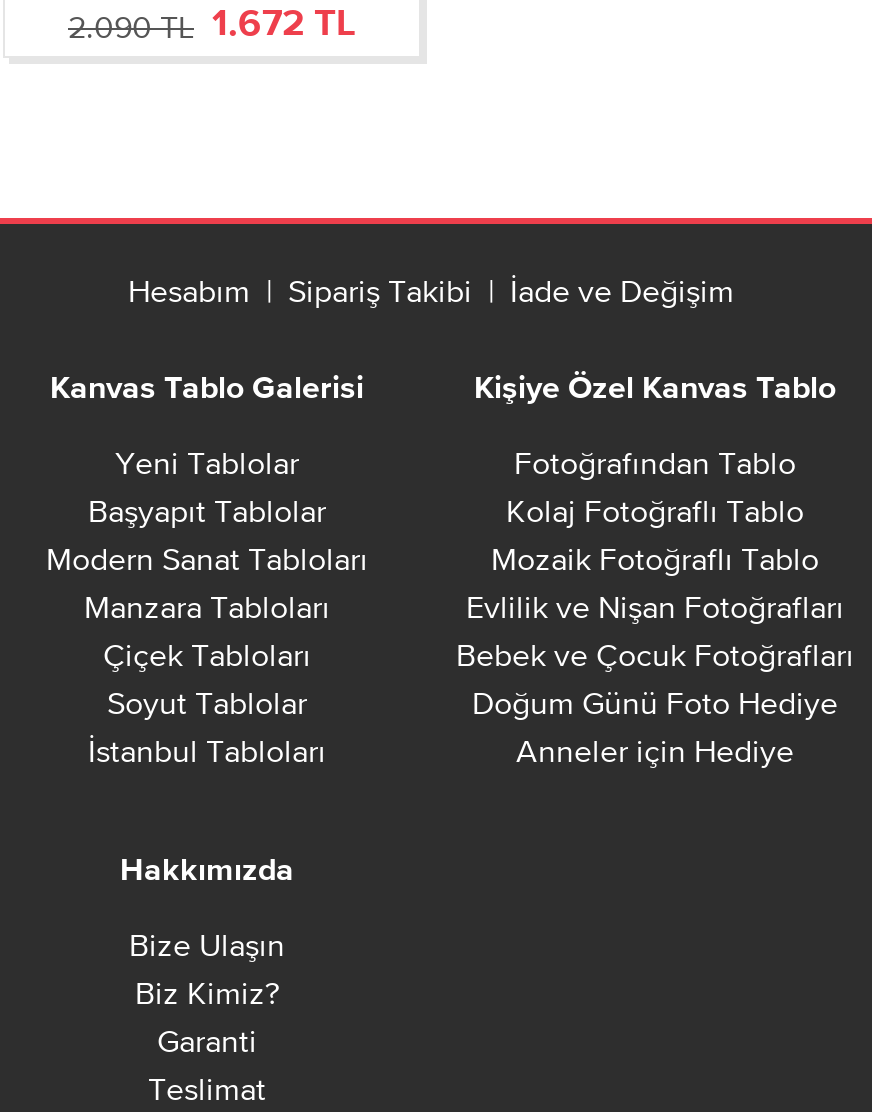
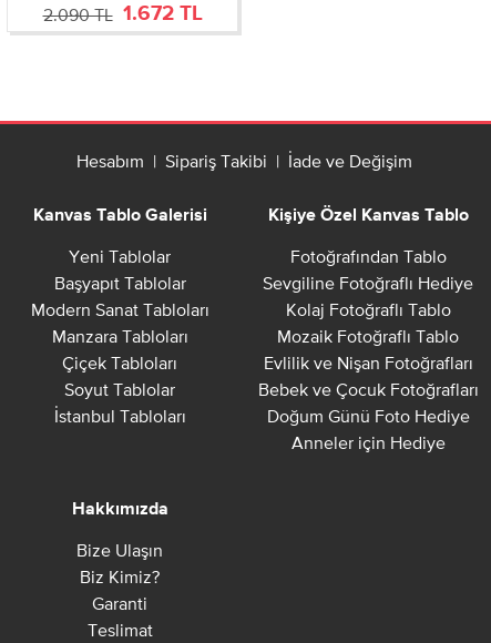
none -> [263,272,473,292] Sevgiline Fotoğraflı Hediye

